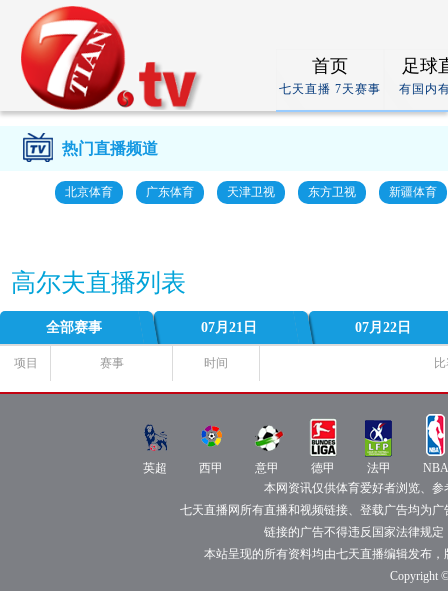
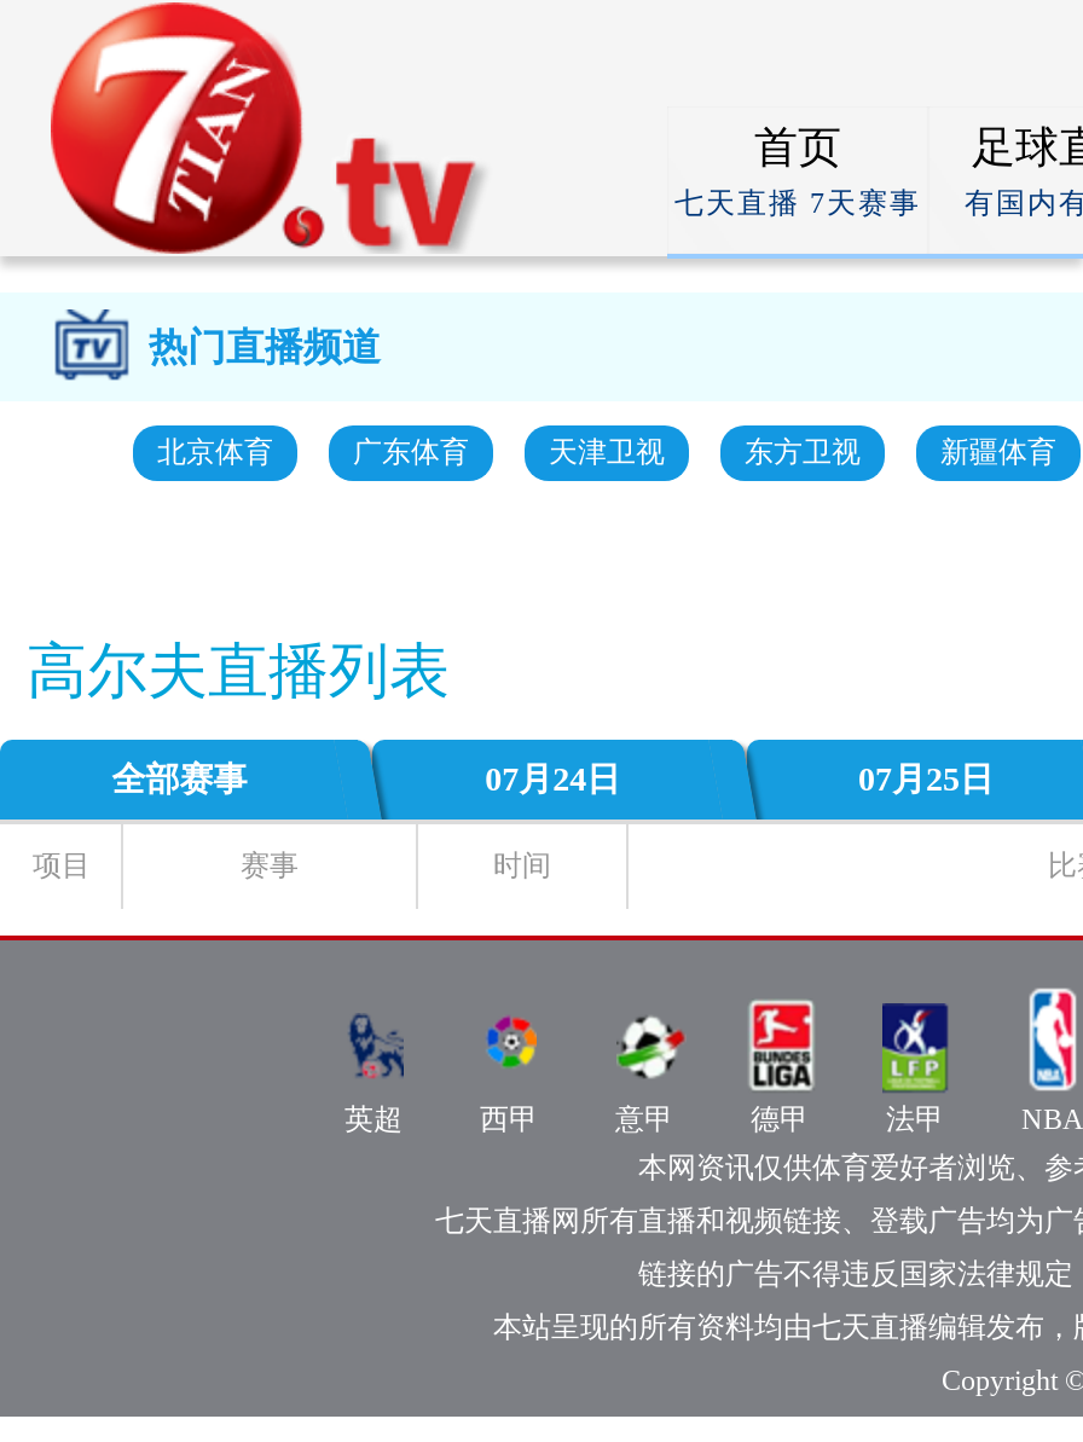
[201,320,257,335] 07月21日 -> [485,761,620,798] 07月24日
[355,320,411,335] 07月22日 -> [858,761,993,798] 07月25日

